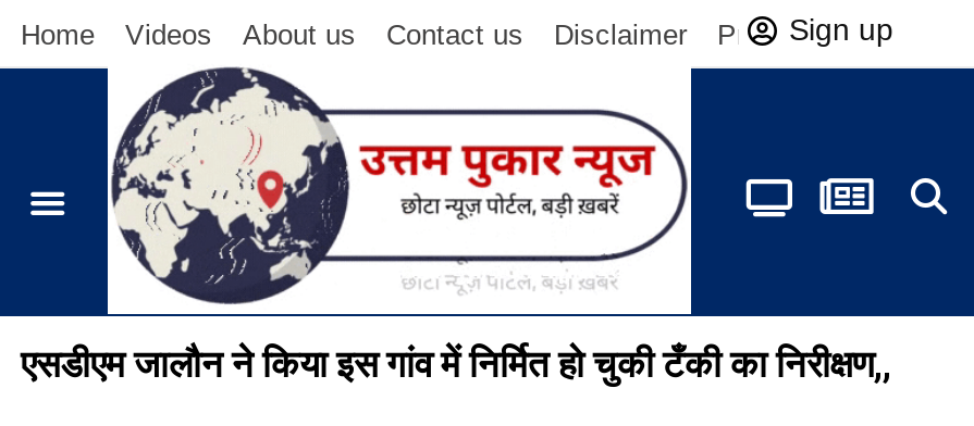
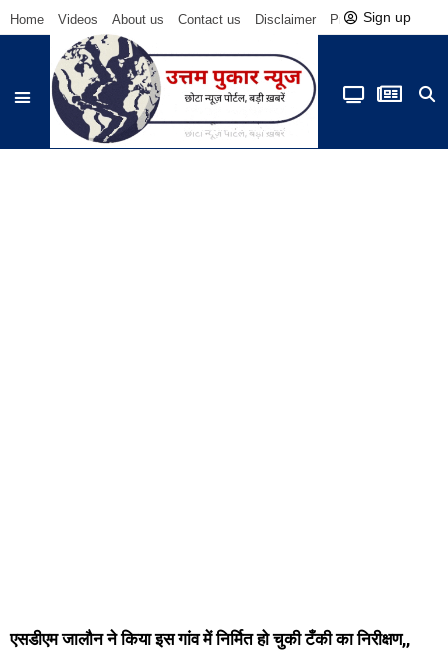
[114,66,349,301] [image] -> [52,35,160,141] [image]

